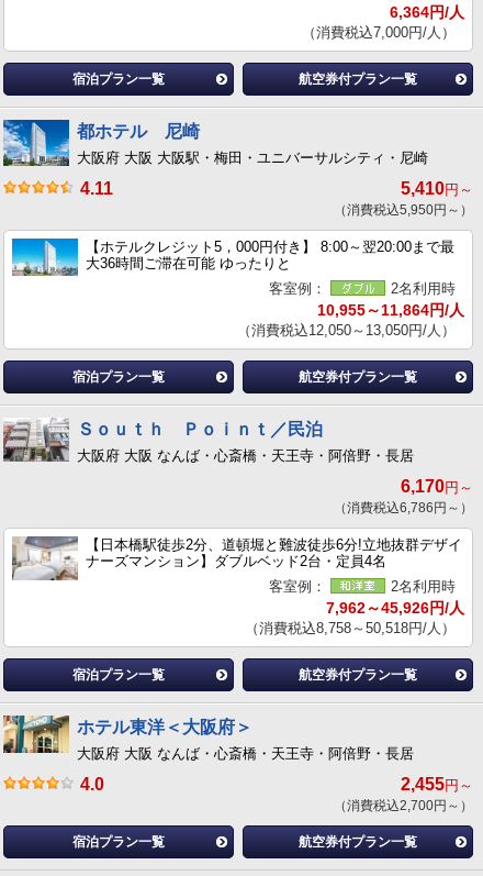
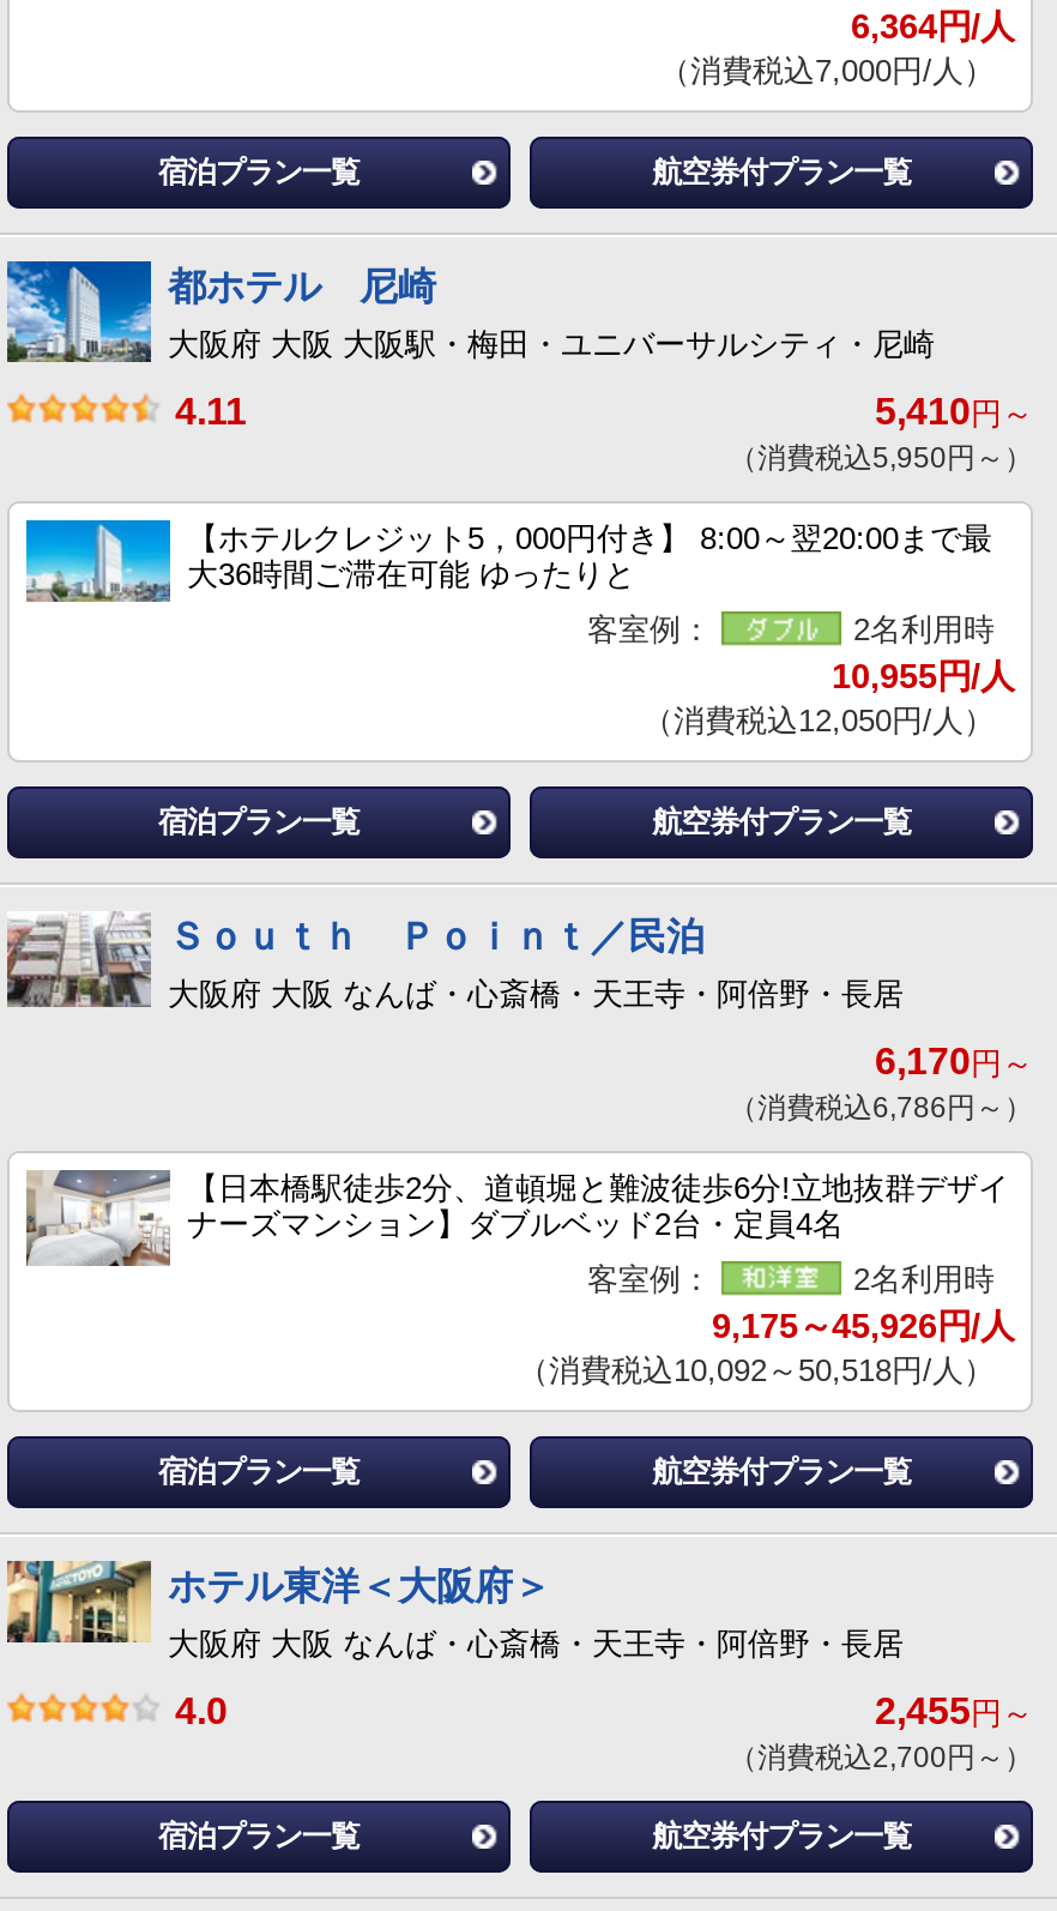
[237,301,464,338] 10,955～11,864円/人 | （消費税込12,050～13,050円/人） -> [642,657,1014,738] 10,955円/人 | （消費税込12,050円/人）
[326,599,464,616] 7,962～45,926円/人 -> [712,1306,1014,1345] 9,175～45,926円/人
[245,620,456,636] （消費税込8,758～50,518円/人） -> [518,1352,995,1388] （消費税込10,092～50,518円/人）

